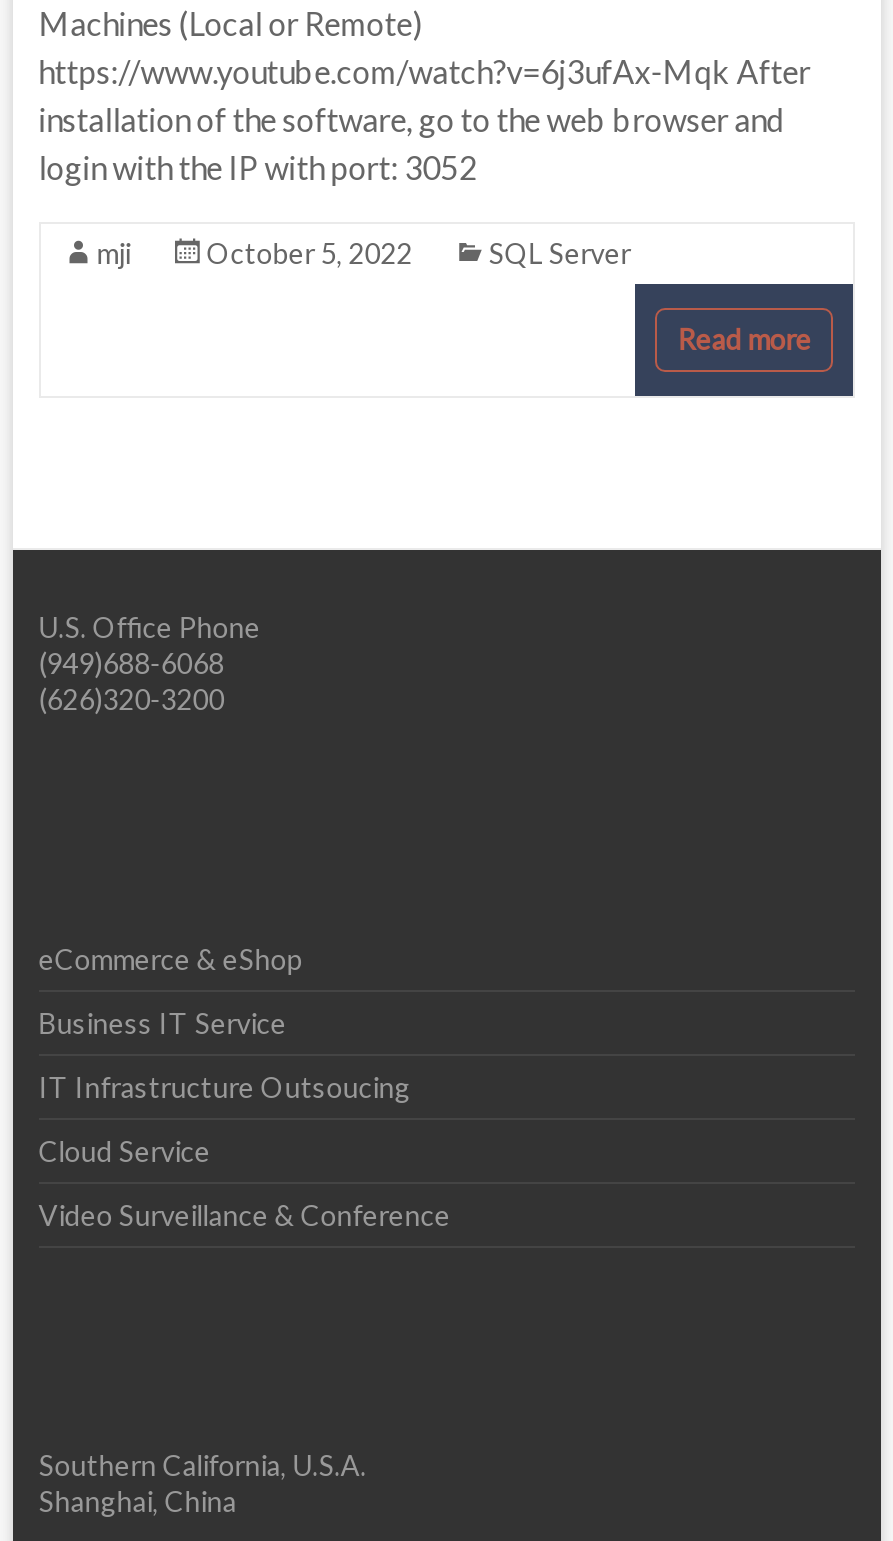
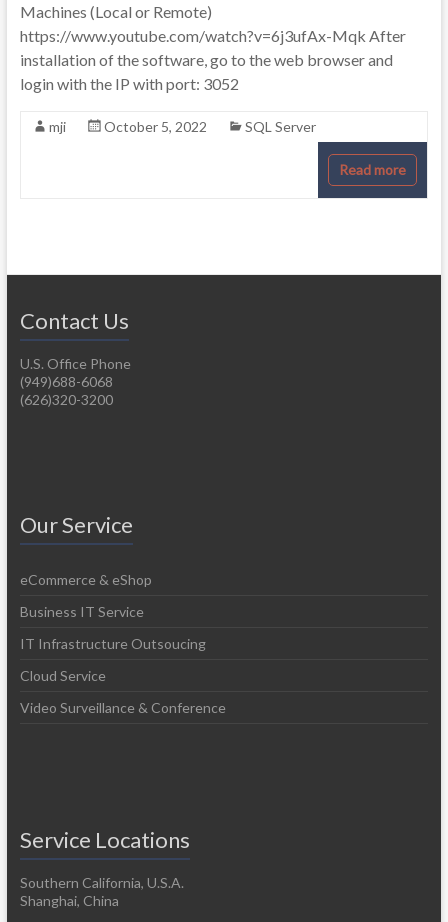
none -> [20,307,129,334] Contact Us
none -> [20,511,133,538] Our Service
none -> [20,826,190,853] Service Locations

